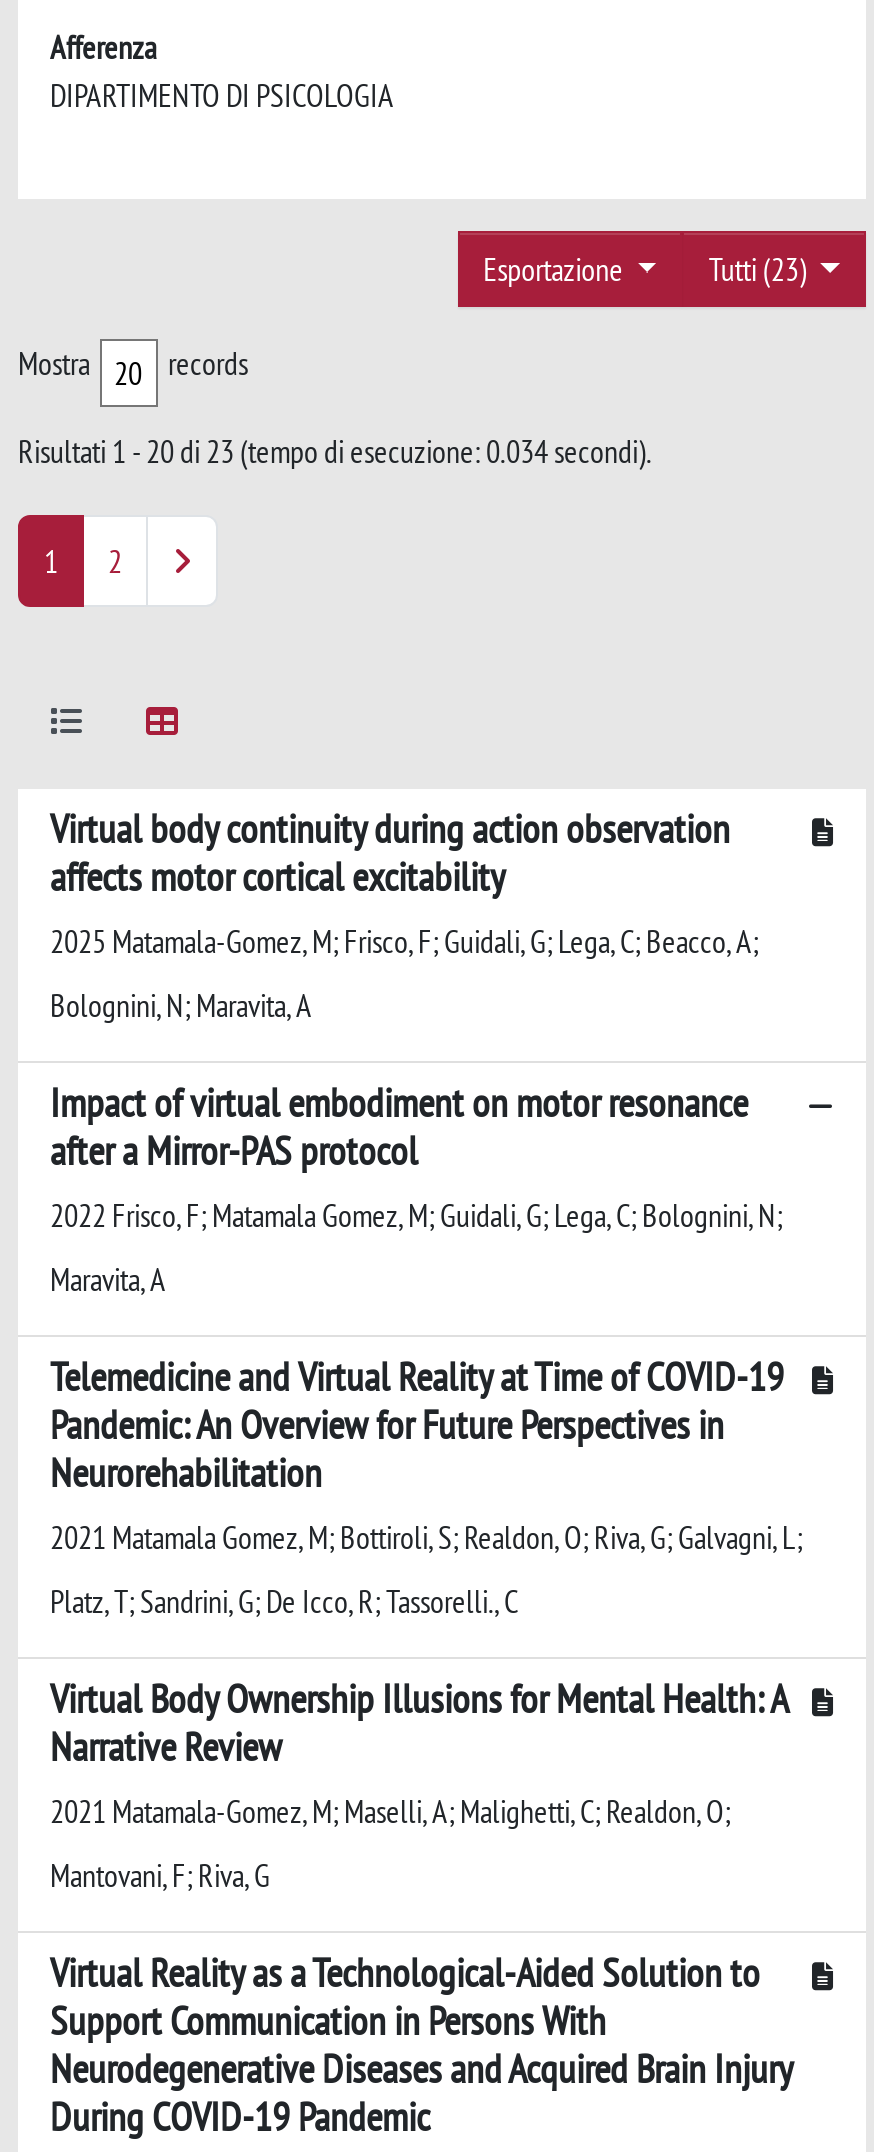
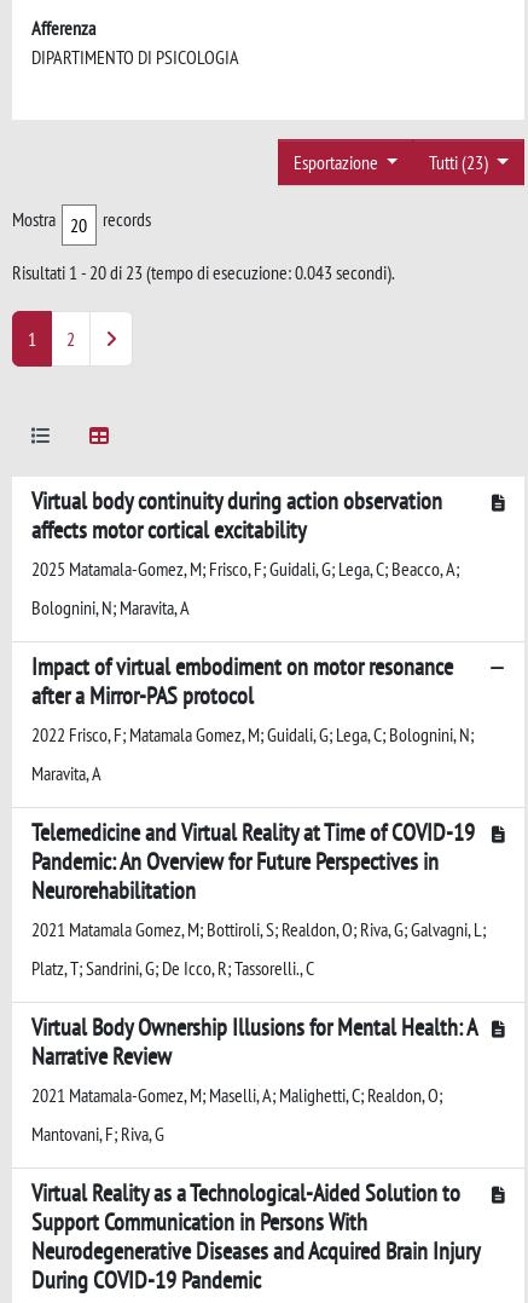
[18,431,652,471] Risultati 1 - 20 di 23 (tempo di esecuzione: 0.034 secondi). -> [12,260,395,284] Risultati 1 - 20 di 23 (tempo di esecuzione: 0.043 secondi).

